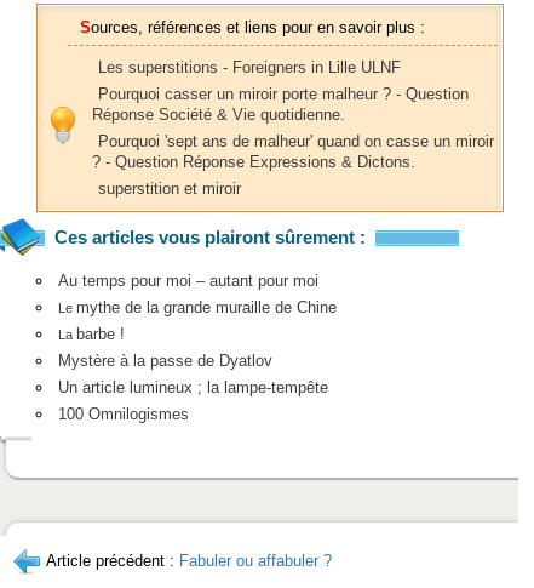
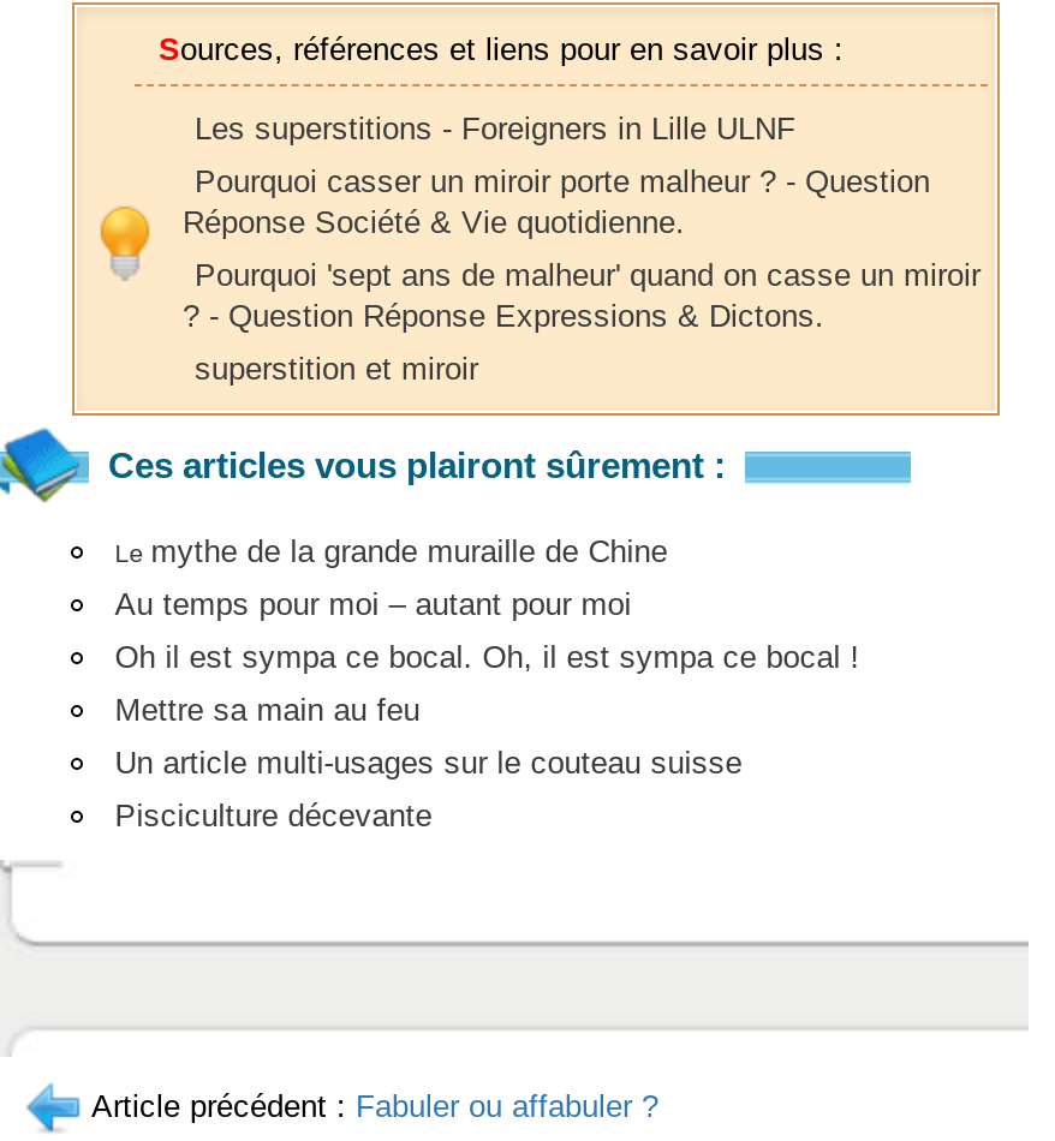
moved [58,271,318,290] -> [115,586,632,622]: Au temps pour moi – autant pour moi
moved [58,298,336,316] -> [115,533,668,569]: Le mythe de la grande muraille de Chine
[58,325,328,423] La barbe ! | Mystère à la passe de Dyatlov | Un article lumineux ; la lampe-tempête | 100 Omnilogismes -> [115,639,860,833] Oh il est sympa ce bocal. Oh, il est sympa ce bocal ! | Mettre sa main au feu | Un article multi-usages sur le couteau suisse | Pisciculture décevante

